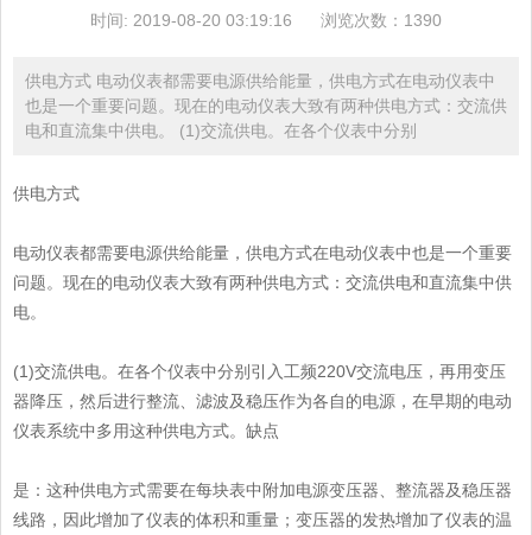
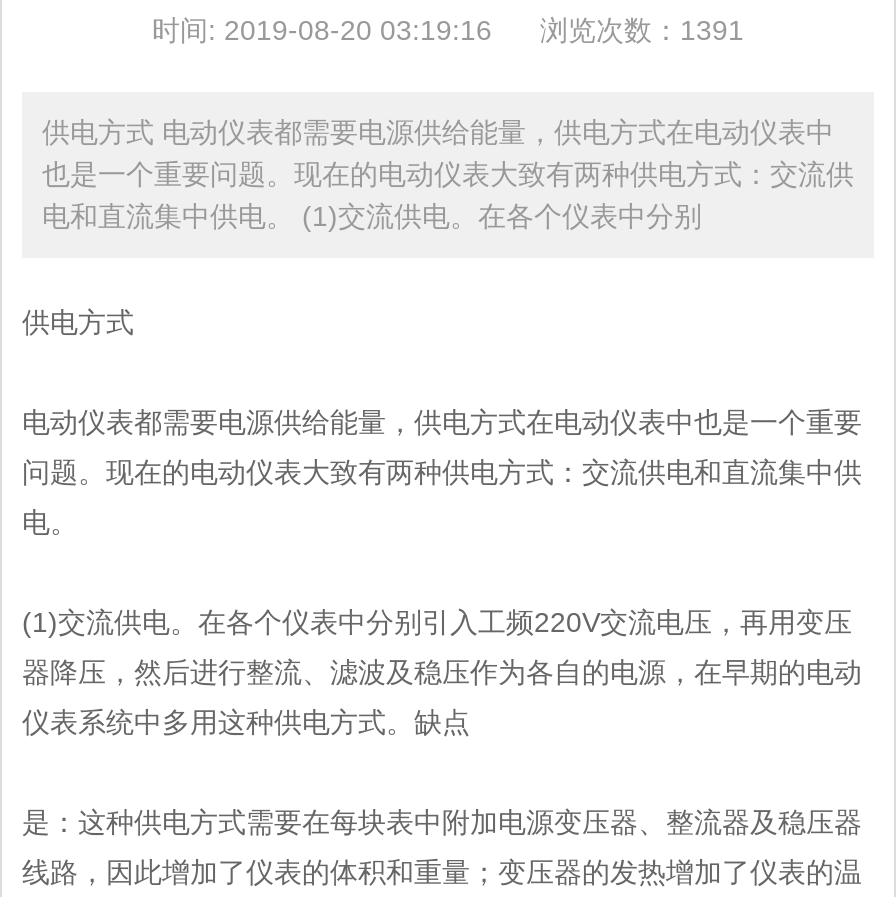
[90,11,442,30] 时间: 2019-08-20 03:19:16 浏览次数：1390 -> [152,14,744,46] 时间: 2019-08-20 03:19:16 浏览次数：1391

